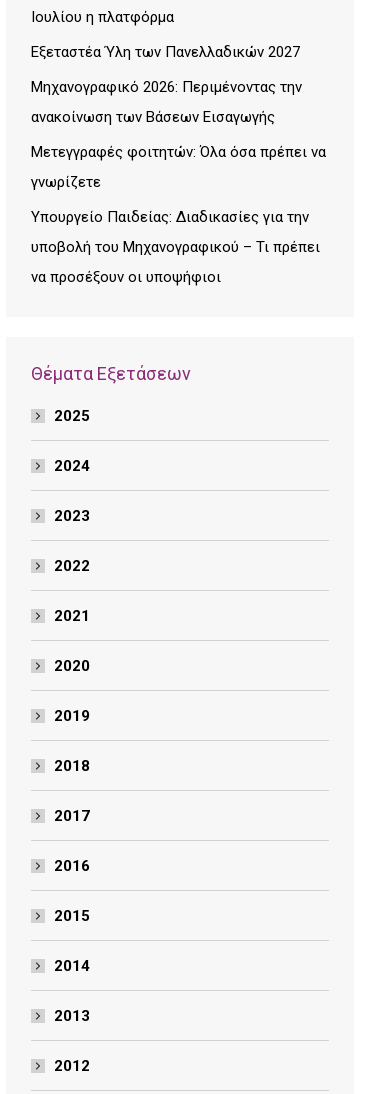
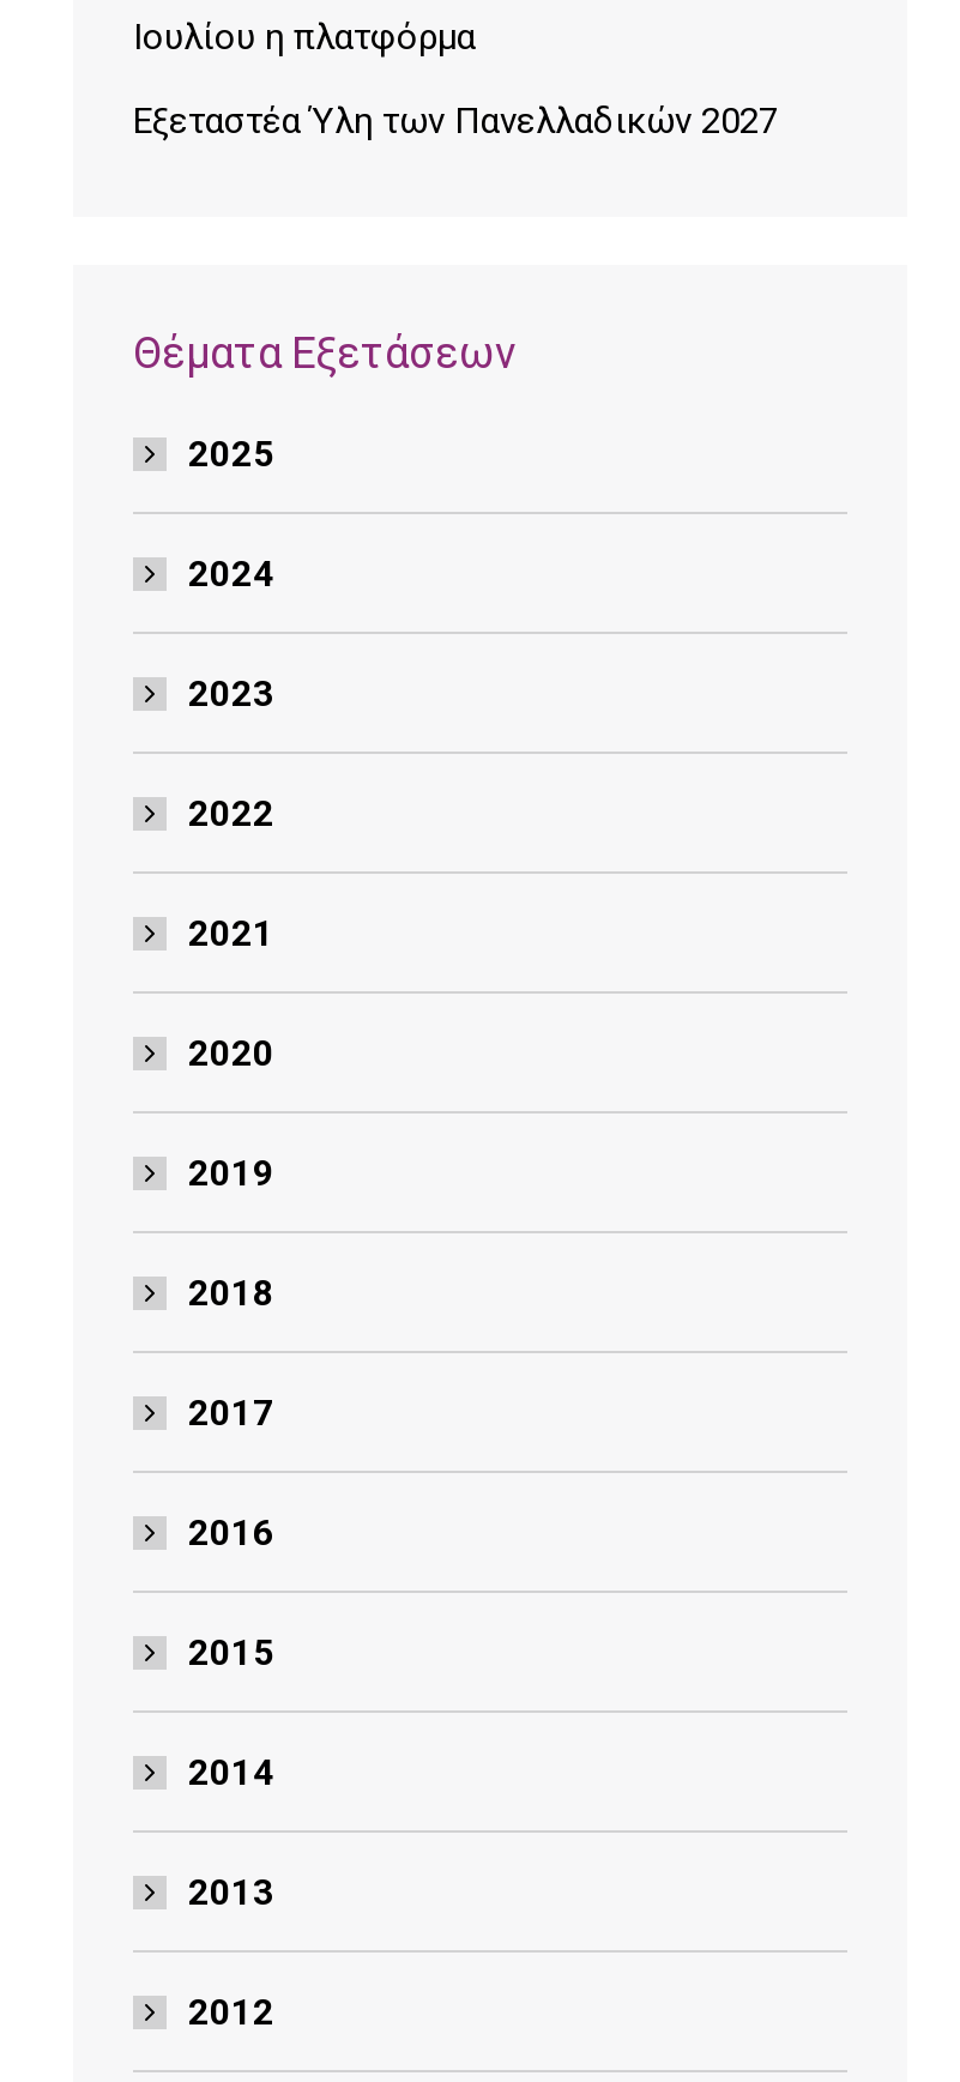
[31,78,326,286] Mηχανογραφικό 2026: Περιμένοντας την | ανακοίνωση των Βάσεων Εισαγωγής | Μετεγγραφές φοιτητών: Όλα όσα πρέπει να | γνωρίζετε | Υπουργείο Παιδείας: Διαδικασίες για την | υποβολή του Μηχανογραφικού – Τι πρέπει | να προσέξουν οι υποψήφιοι -> none

